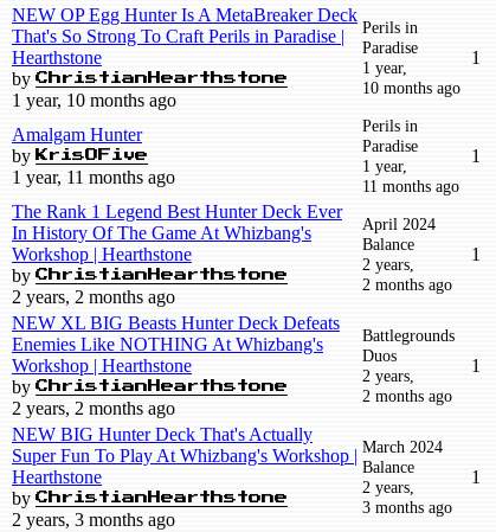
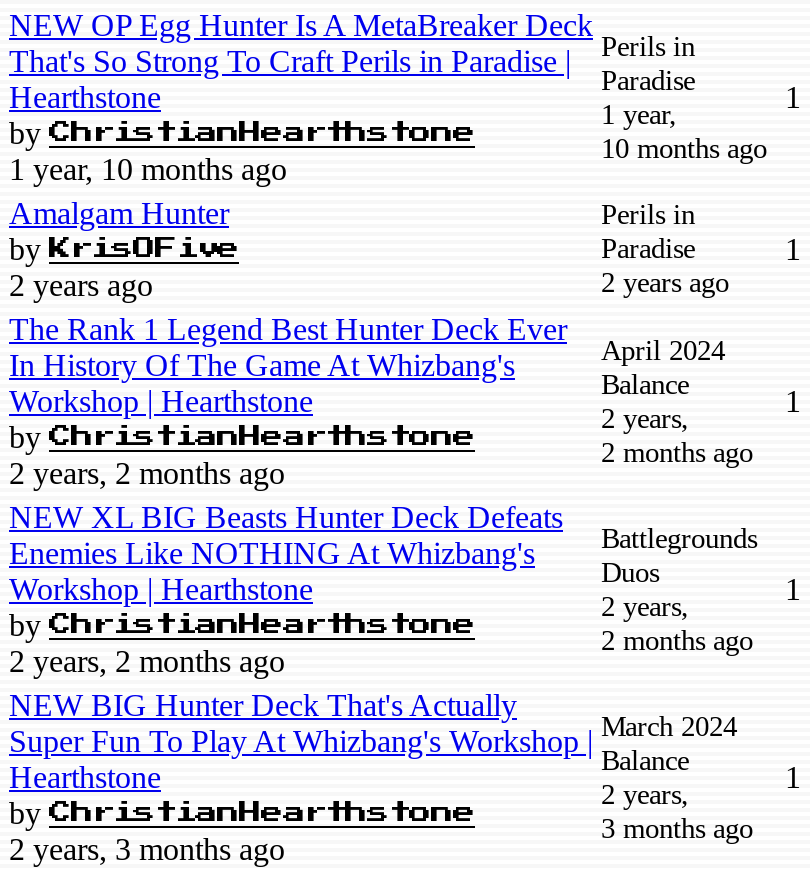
[362,156,459,195] 1 year, | 11 months ago -> [601,265,729,297] 2 years ago
[12,167,175,187] 1 year, 11 months ago -> [9,267,153,301] 2 years ago

